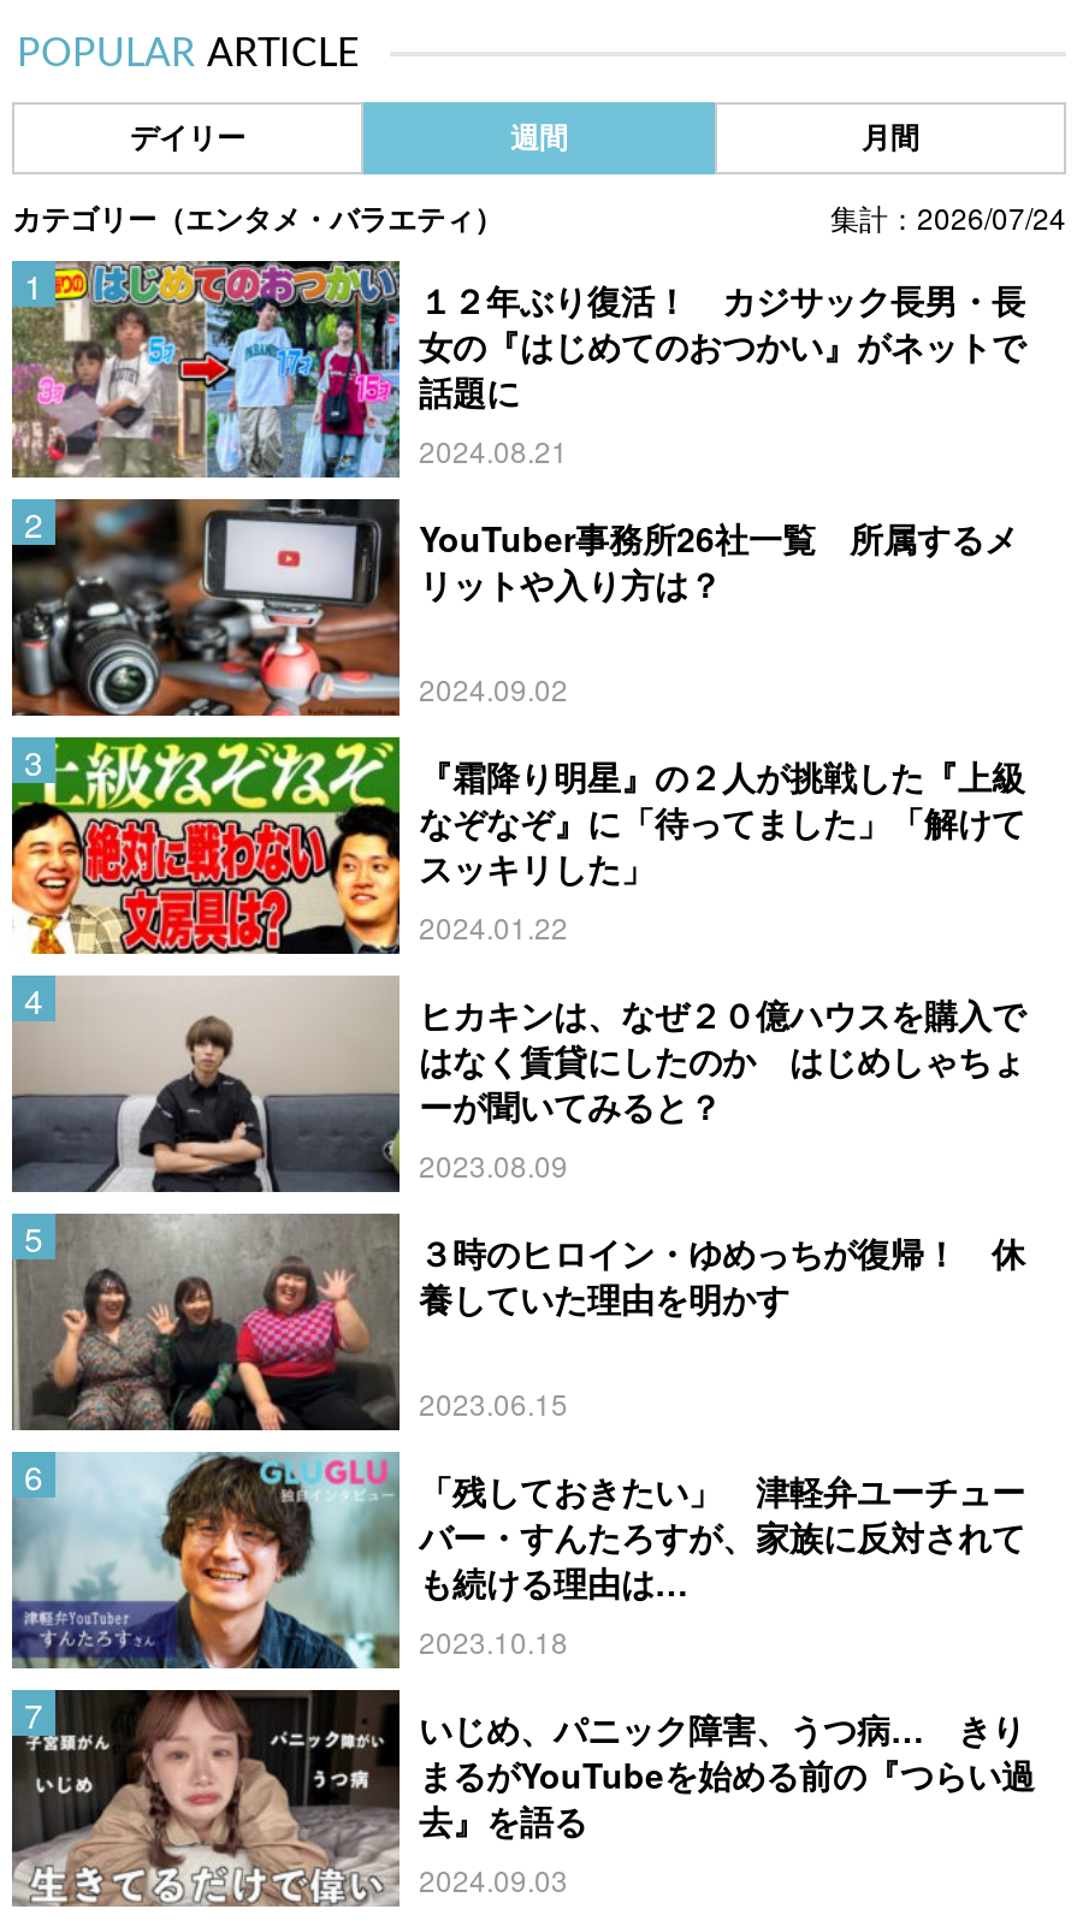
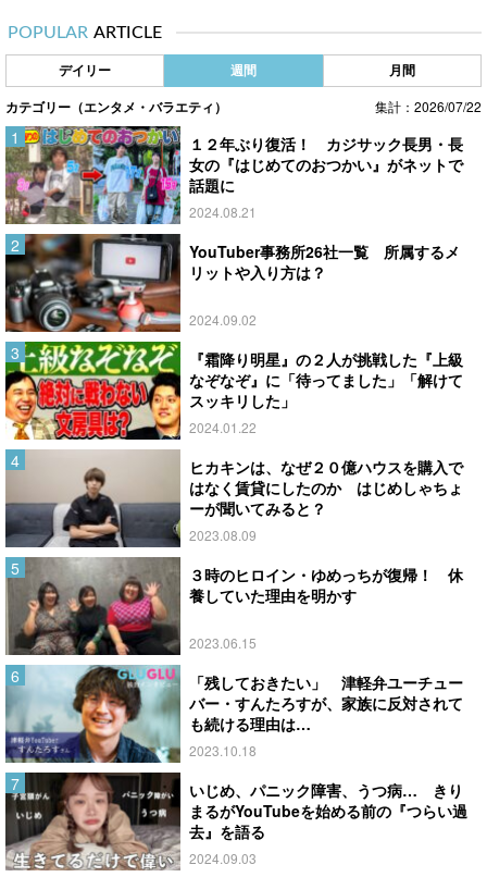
[830,197,1066,238] 集計：2026/07/24 -> [375,97,482,116] 集計：2026/07/22

